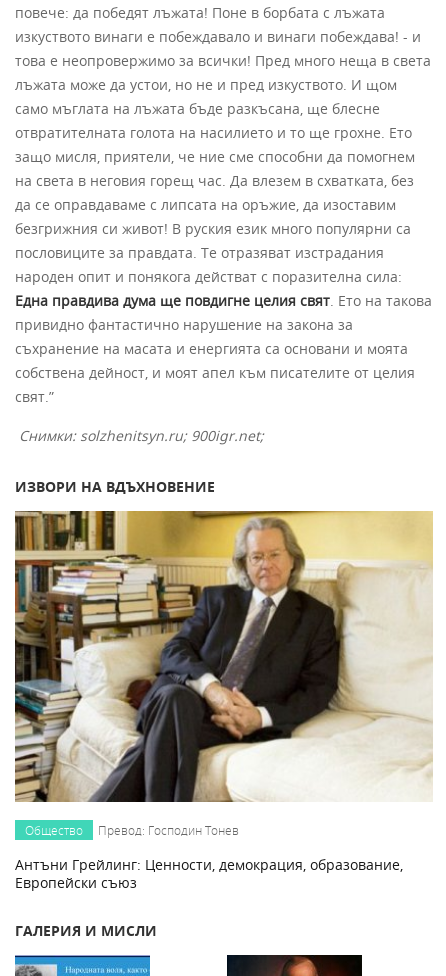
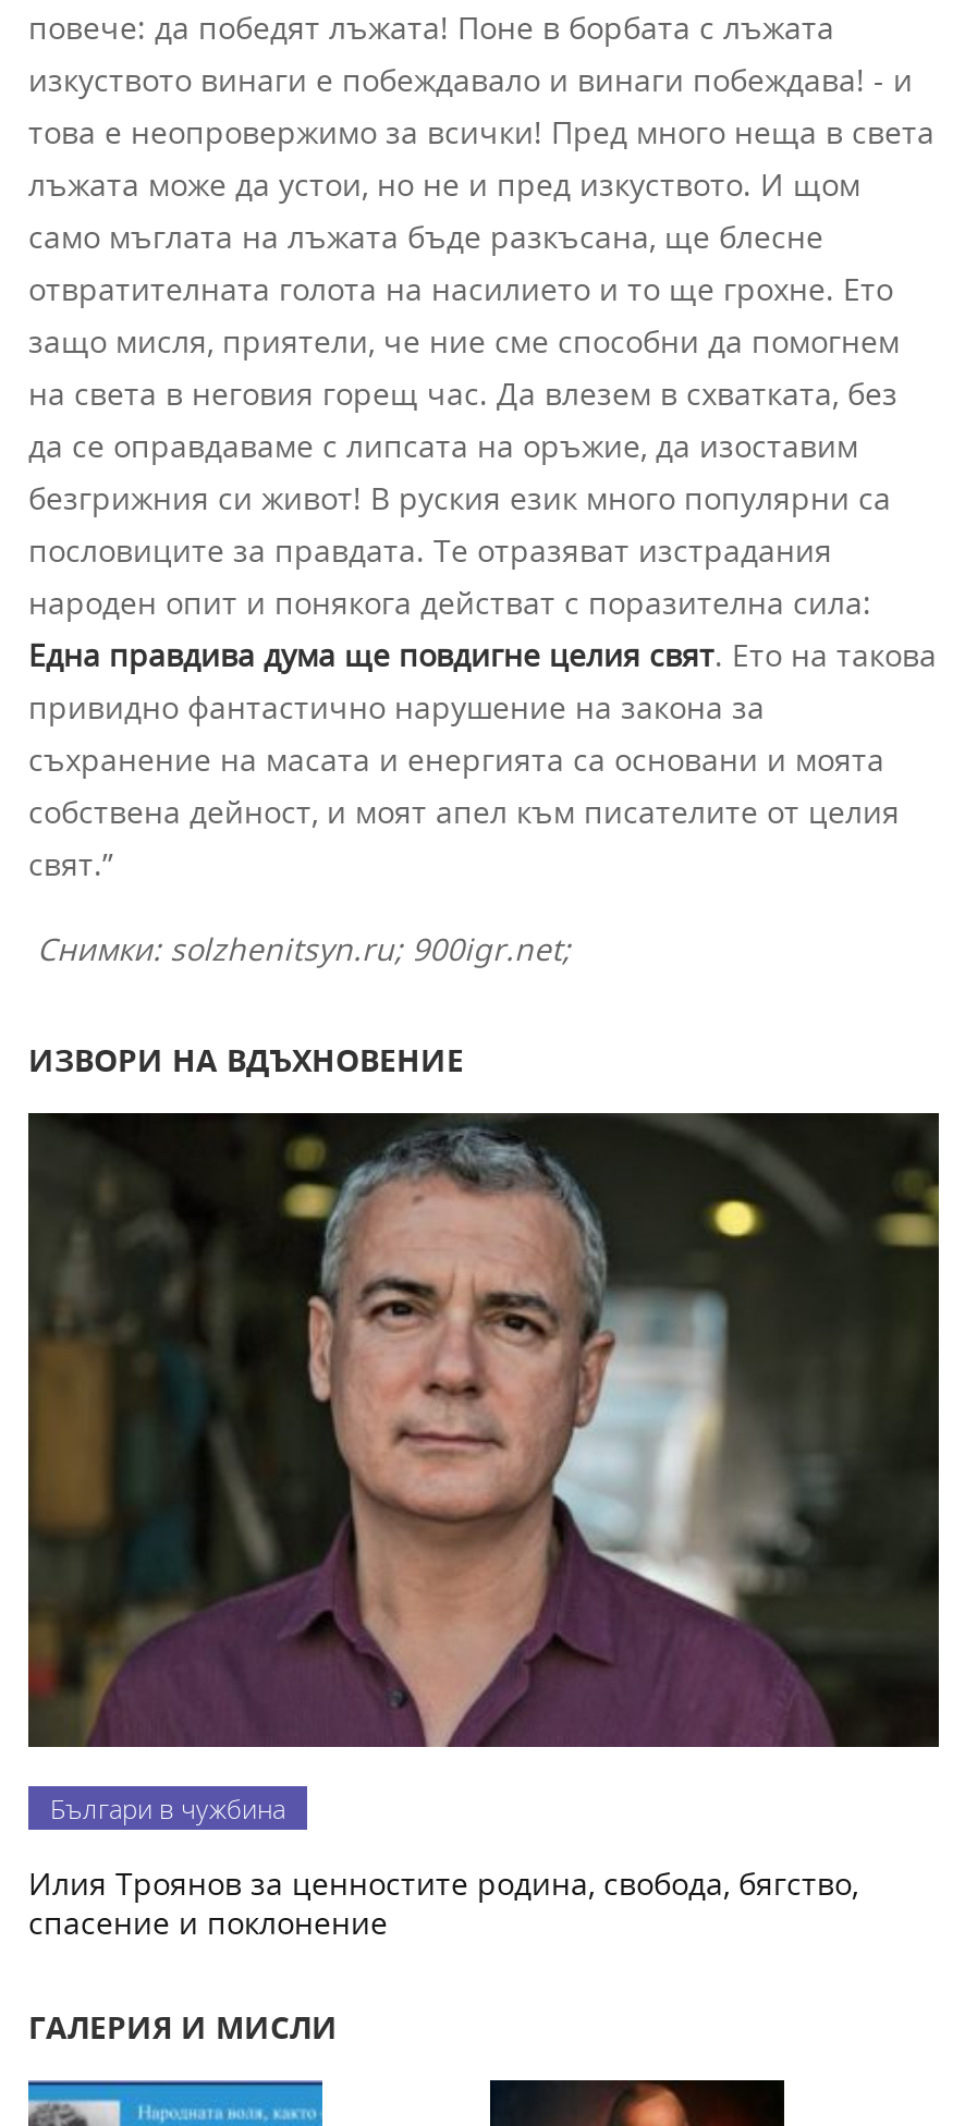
[14,510,433,838] [image] | Общество | Превод: Господин Тонев -> [26,1111,941,1825] [image] | Българи в чужбина
[15,855,403,892] Антъни Грейлинг: Ценности, демокрация, образование, | Европейски съюз -> [28,1862,858,1942] Илия Троянов за ценностите родина, свобода, бягство, | спасение и поклонение

